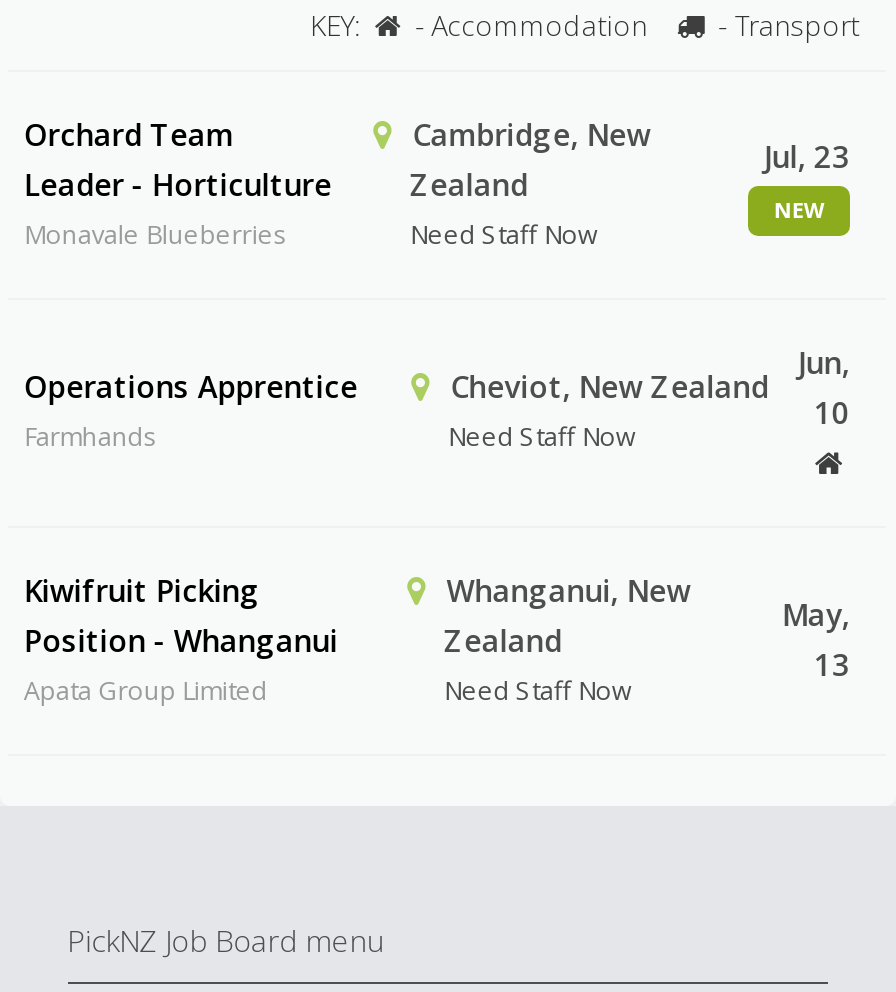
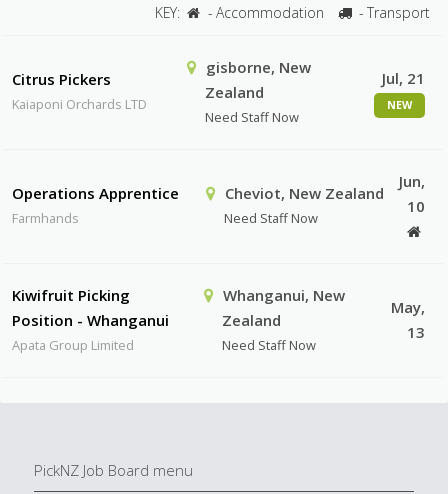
[24,114,332,252] Orchard Team | Leader - Horticulture | Monavale Blueberries -> [12,69,147,113] Citrus Pickers | Kaiaponi Orchards LTD
[405,114,651,154] Cambridge, New -> [202,57,311,77] gisborne, New
[764,136,850,176] Jul, 23 -> [382,68,425,88] Jul, 21

